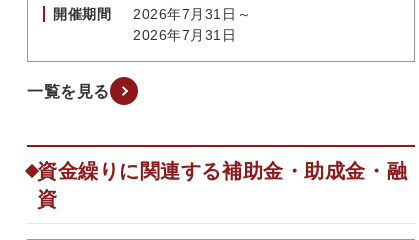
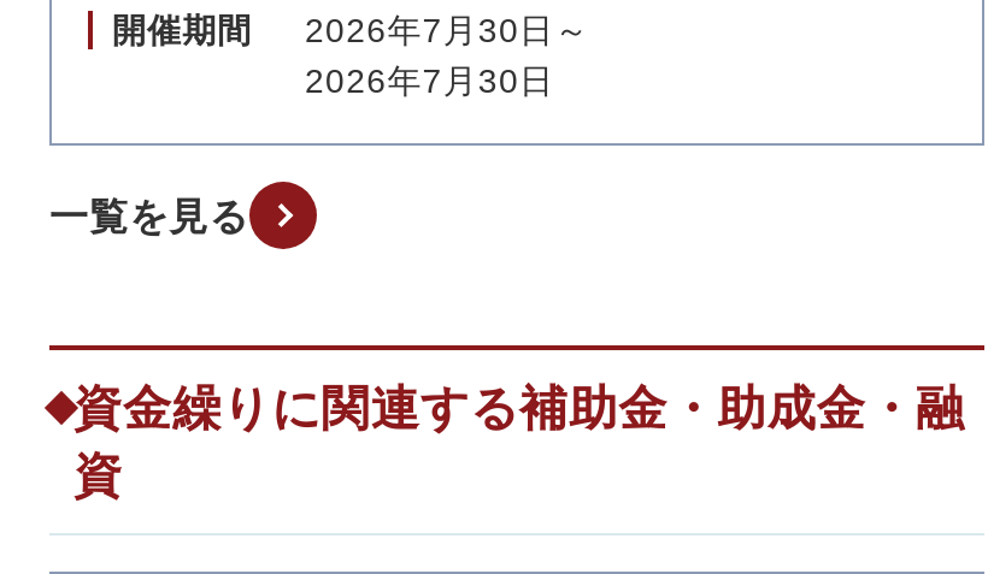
[53,6,251,22] 開催期間 2026年7月31日～ -> [112,11,590,49] 開催期間 2026年7月30日～
[133,27,237,43] 2026年7月31日 -> [305,61,554,100] 2026年7月30日

